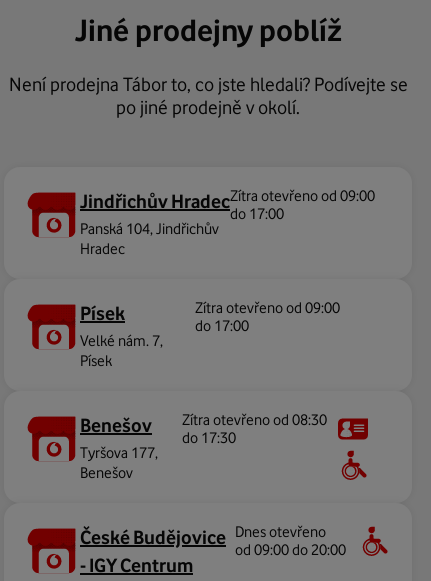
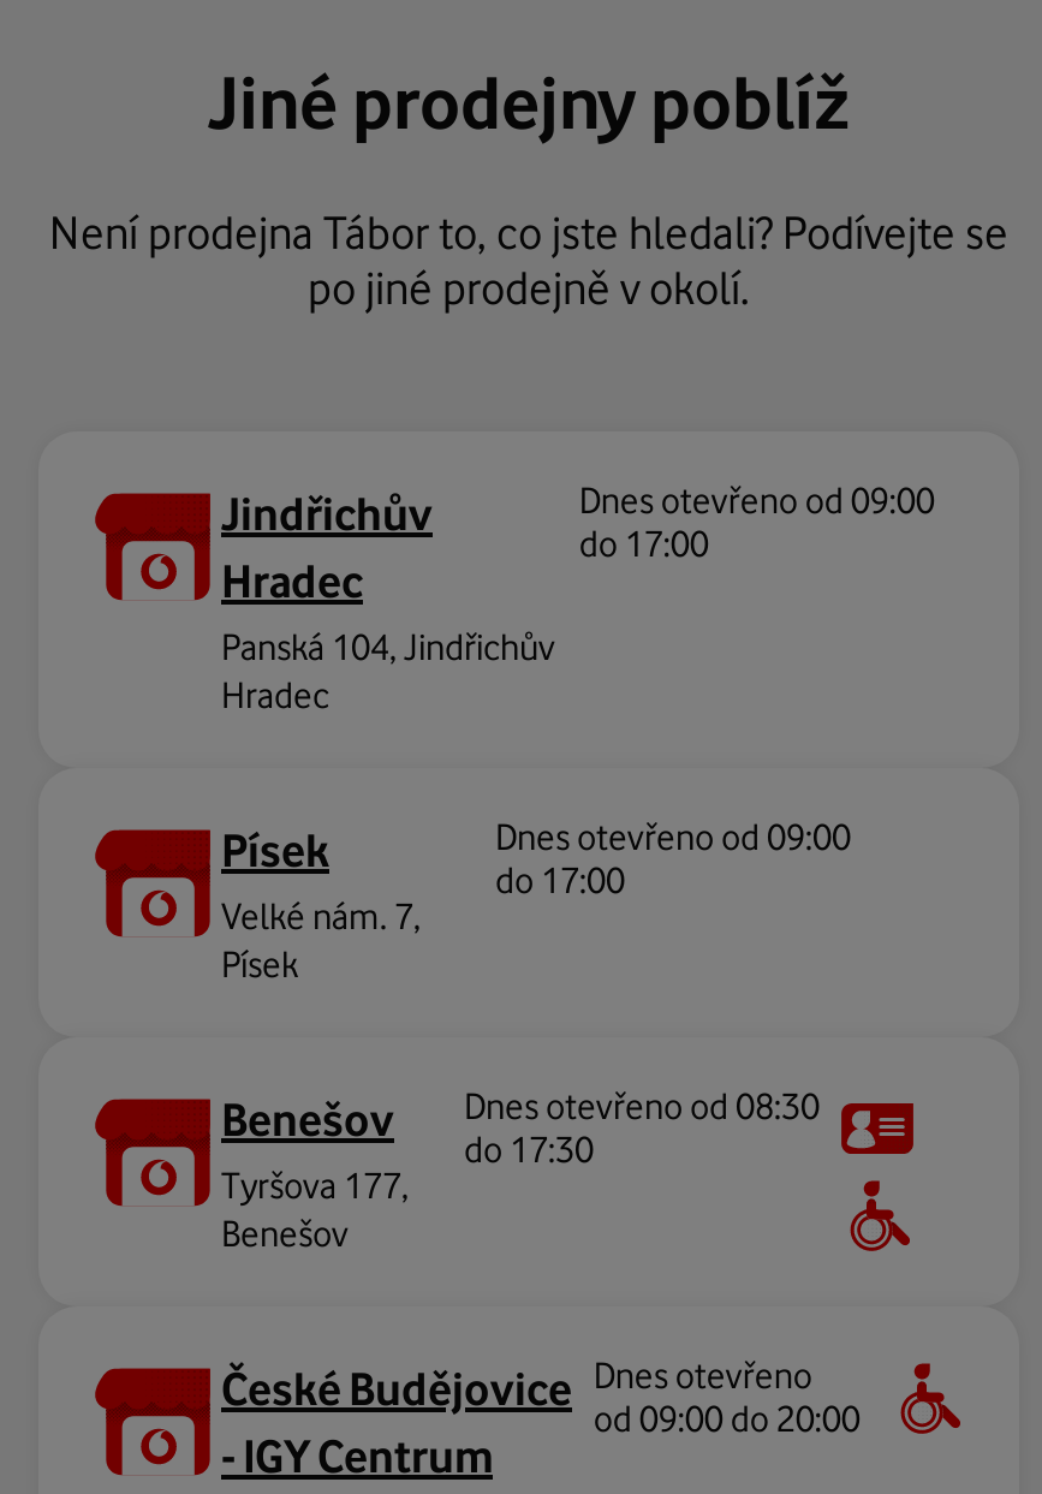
[230,187,375,205] Zítra otevřeno od 09:00 -> [579,479,935,522] Dnes otevřeno od 09:00
[195,299,340,317] Zítra otevřeno od 09:00 -> [495,815,851,858] Dnes otevřeno od 09:00
[182,411,327,429] Zítra otevřeno od 08:30 -> [464,1084,820,1128] Dnes otevřeno od 08:30

